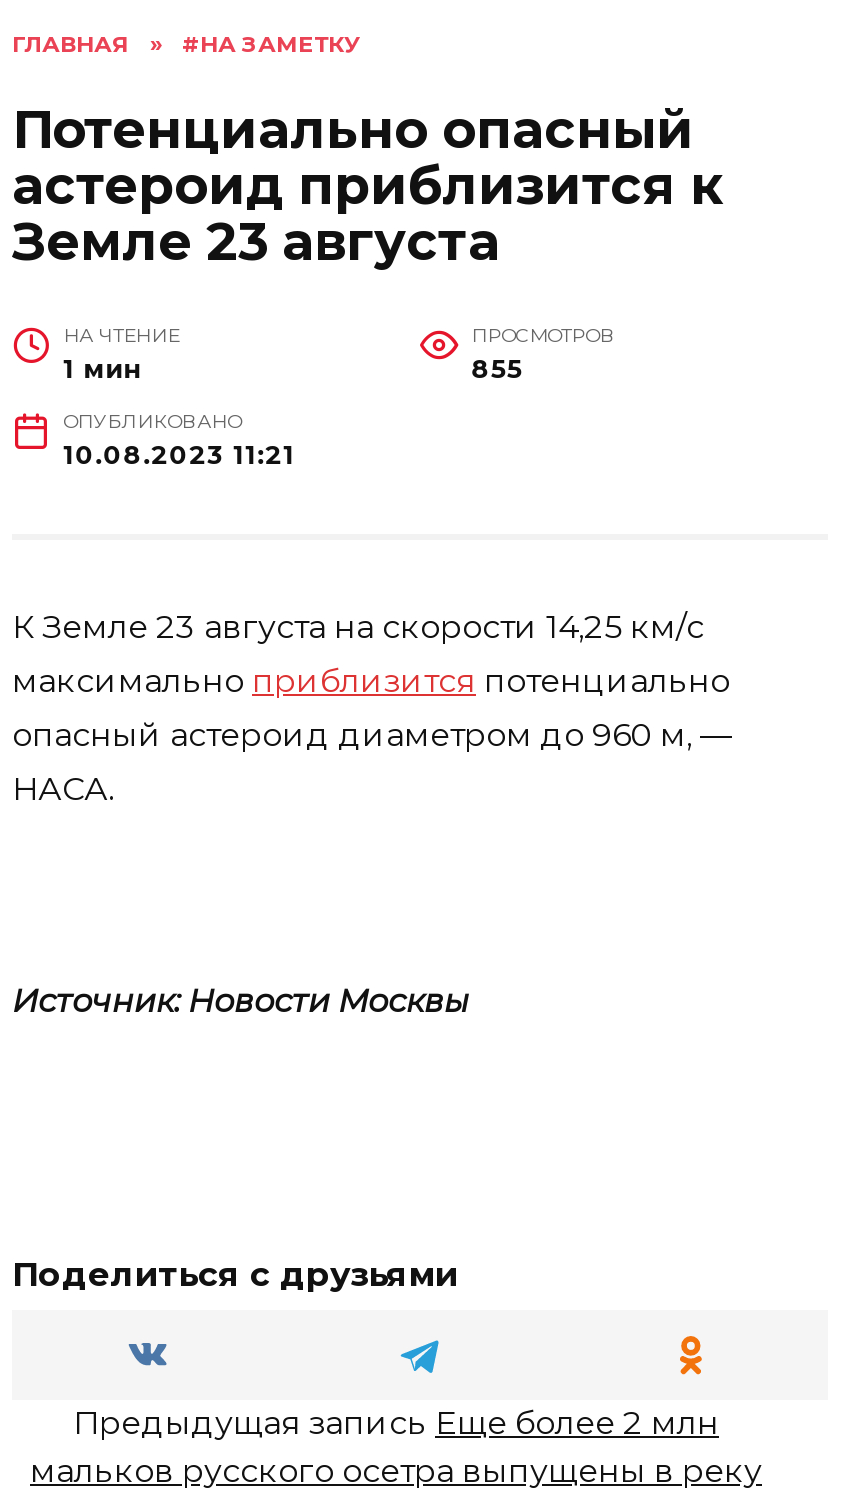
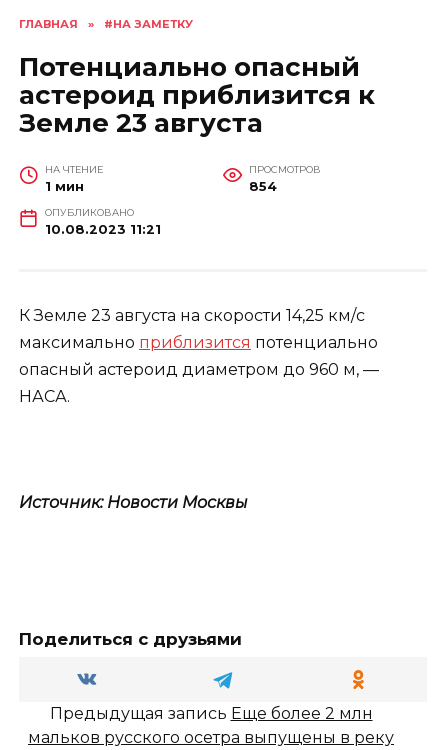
[471,353,523,383] 855 -> [249,179,277,194] 854

